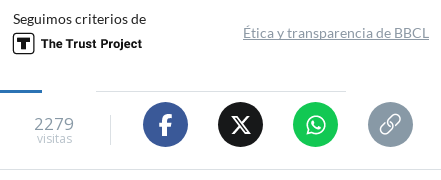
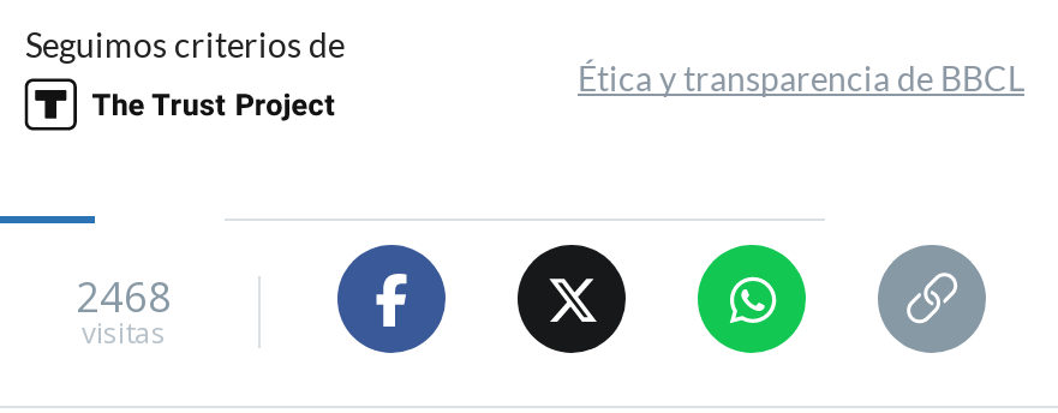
[34,112,74,135] 2279 -> [76,268,172,324] 2468

